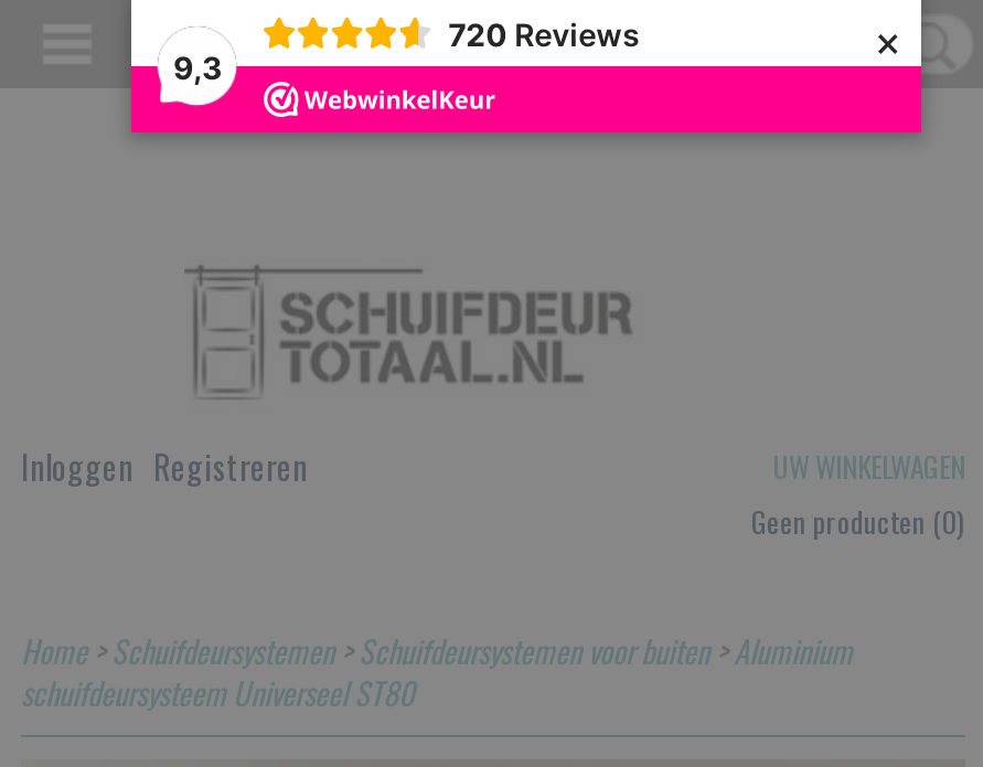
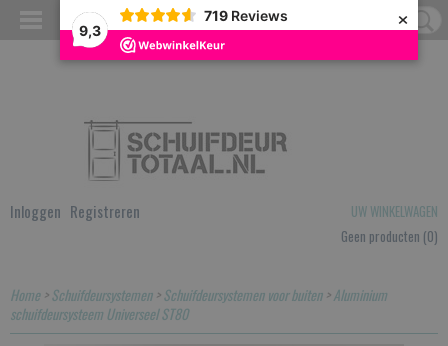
[448,14,640,52] 720 Reviews -> [204,6,288,23] 719 Reviews

